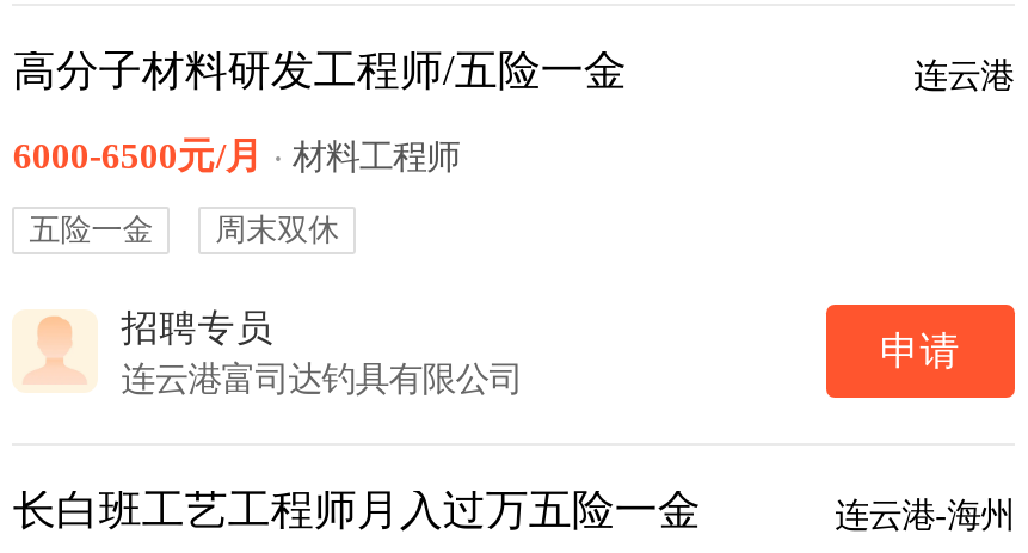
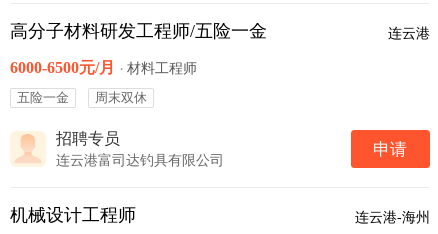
[13,486,700,533] 长白班工艺工程师月入过万五险一金 -> [10,205,136,225] 机械设计工程师

